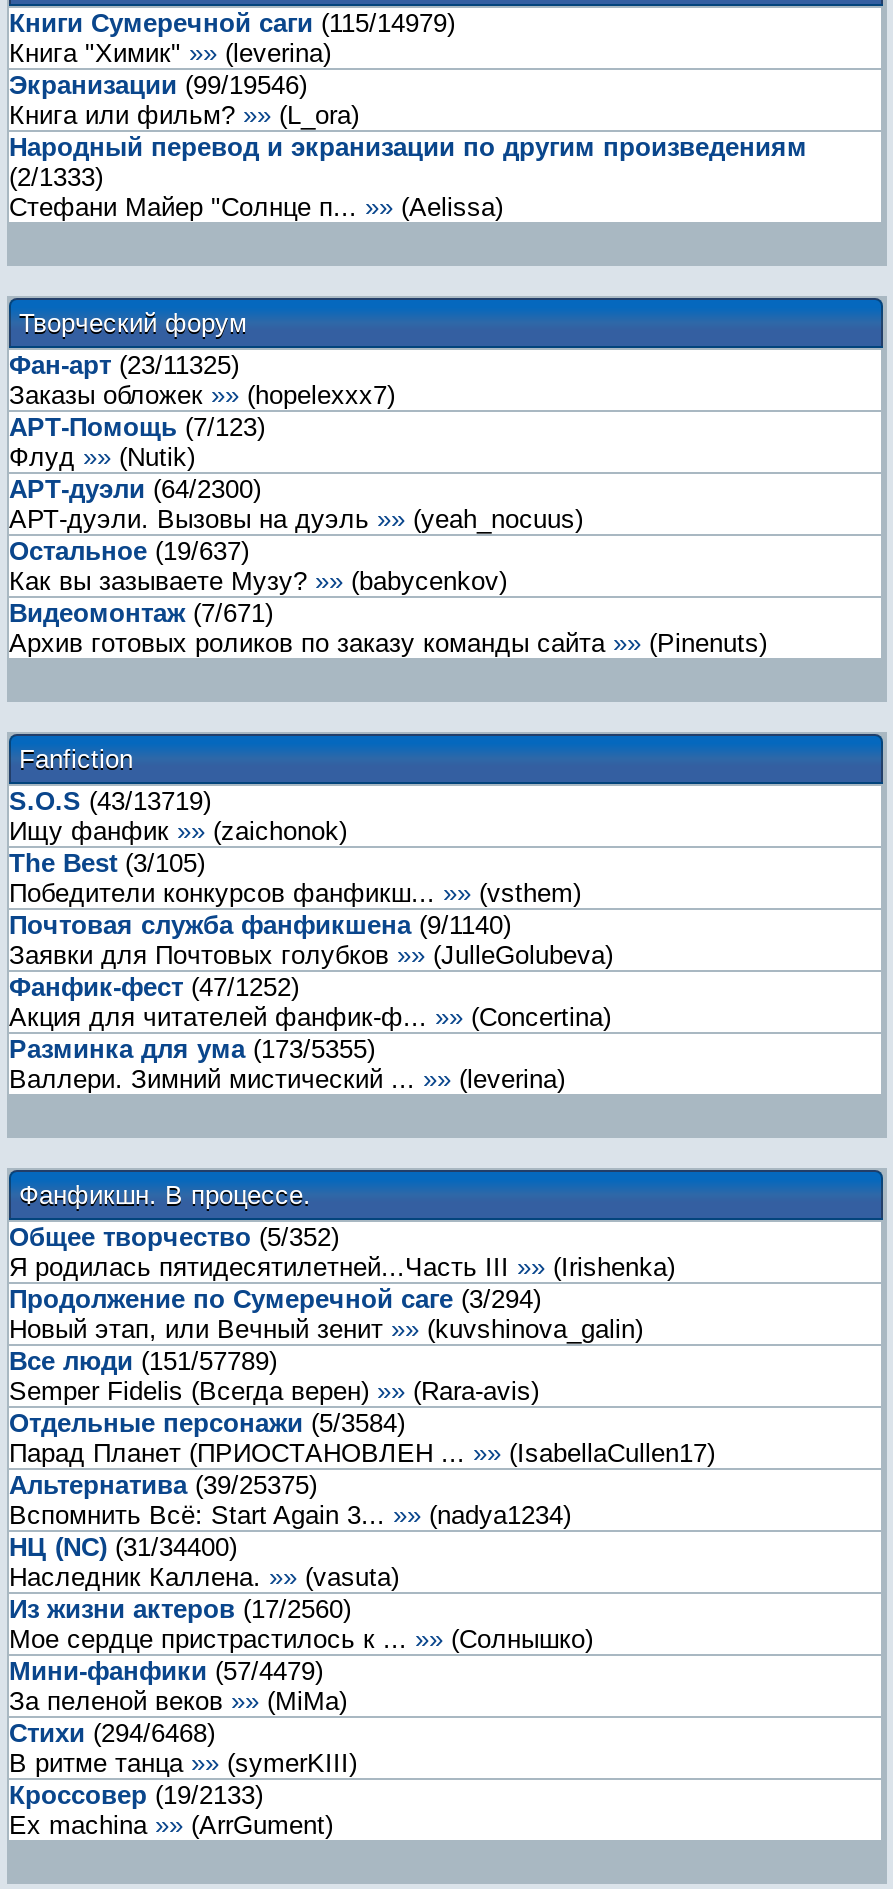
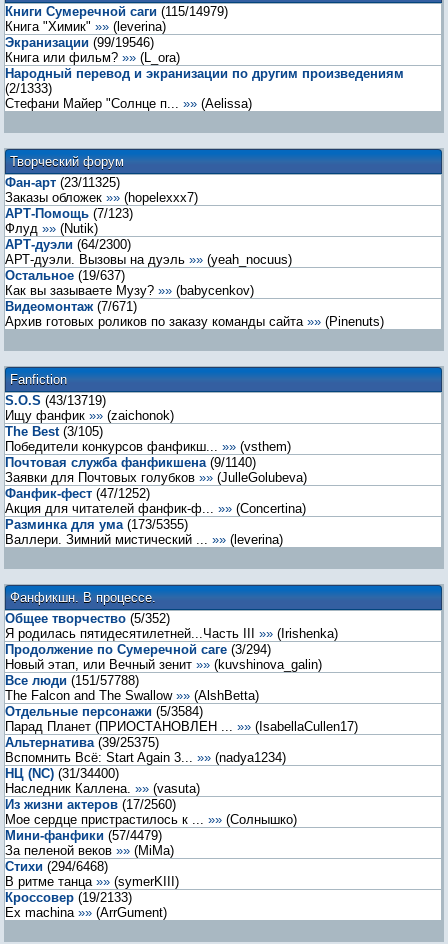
[9,1346,539,1406] Все люди (151/57789) | Semper Fidelis (Всегда верен) »» (Rara-avis) -> [5,673,259,703] Все люди (151/57788) | The Falcon and The Swallow »» (AlshBetta)

